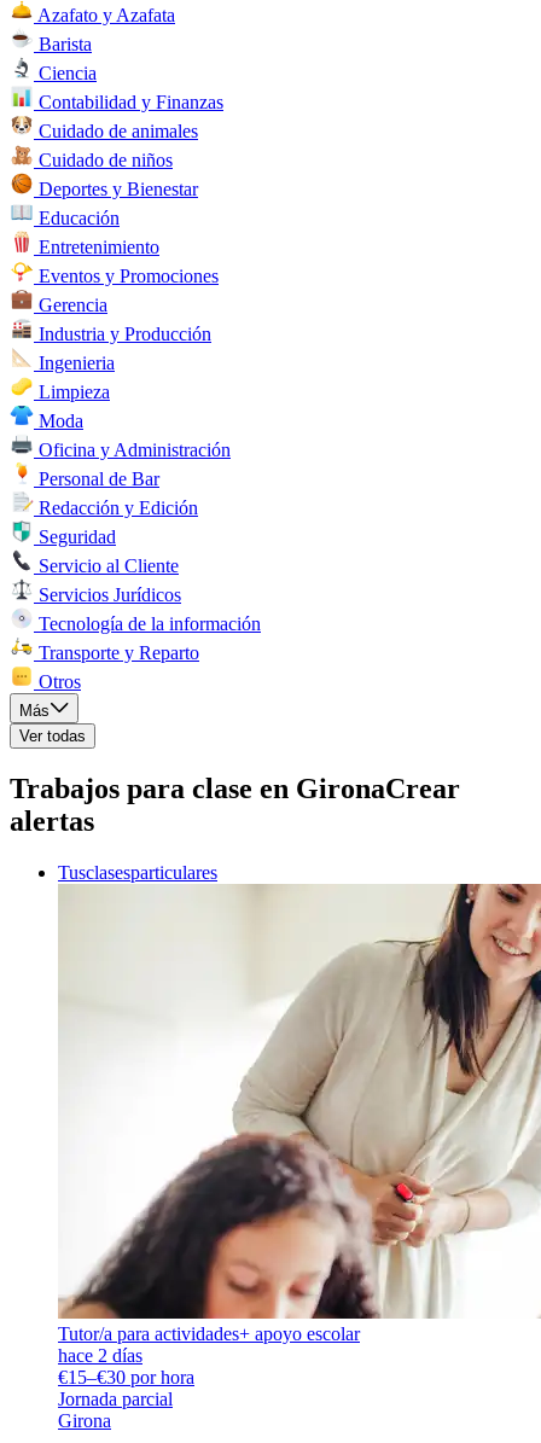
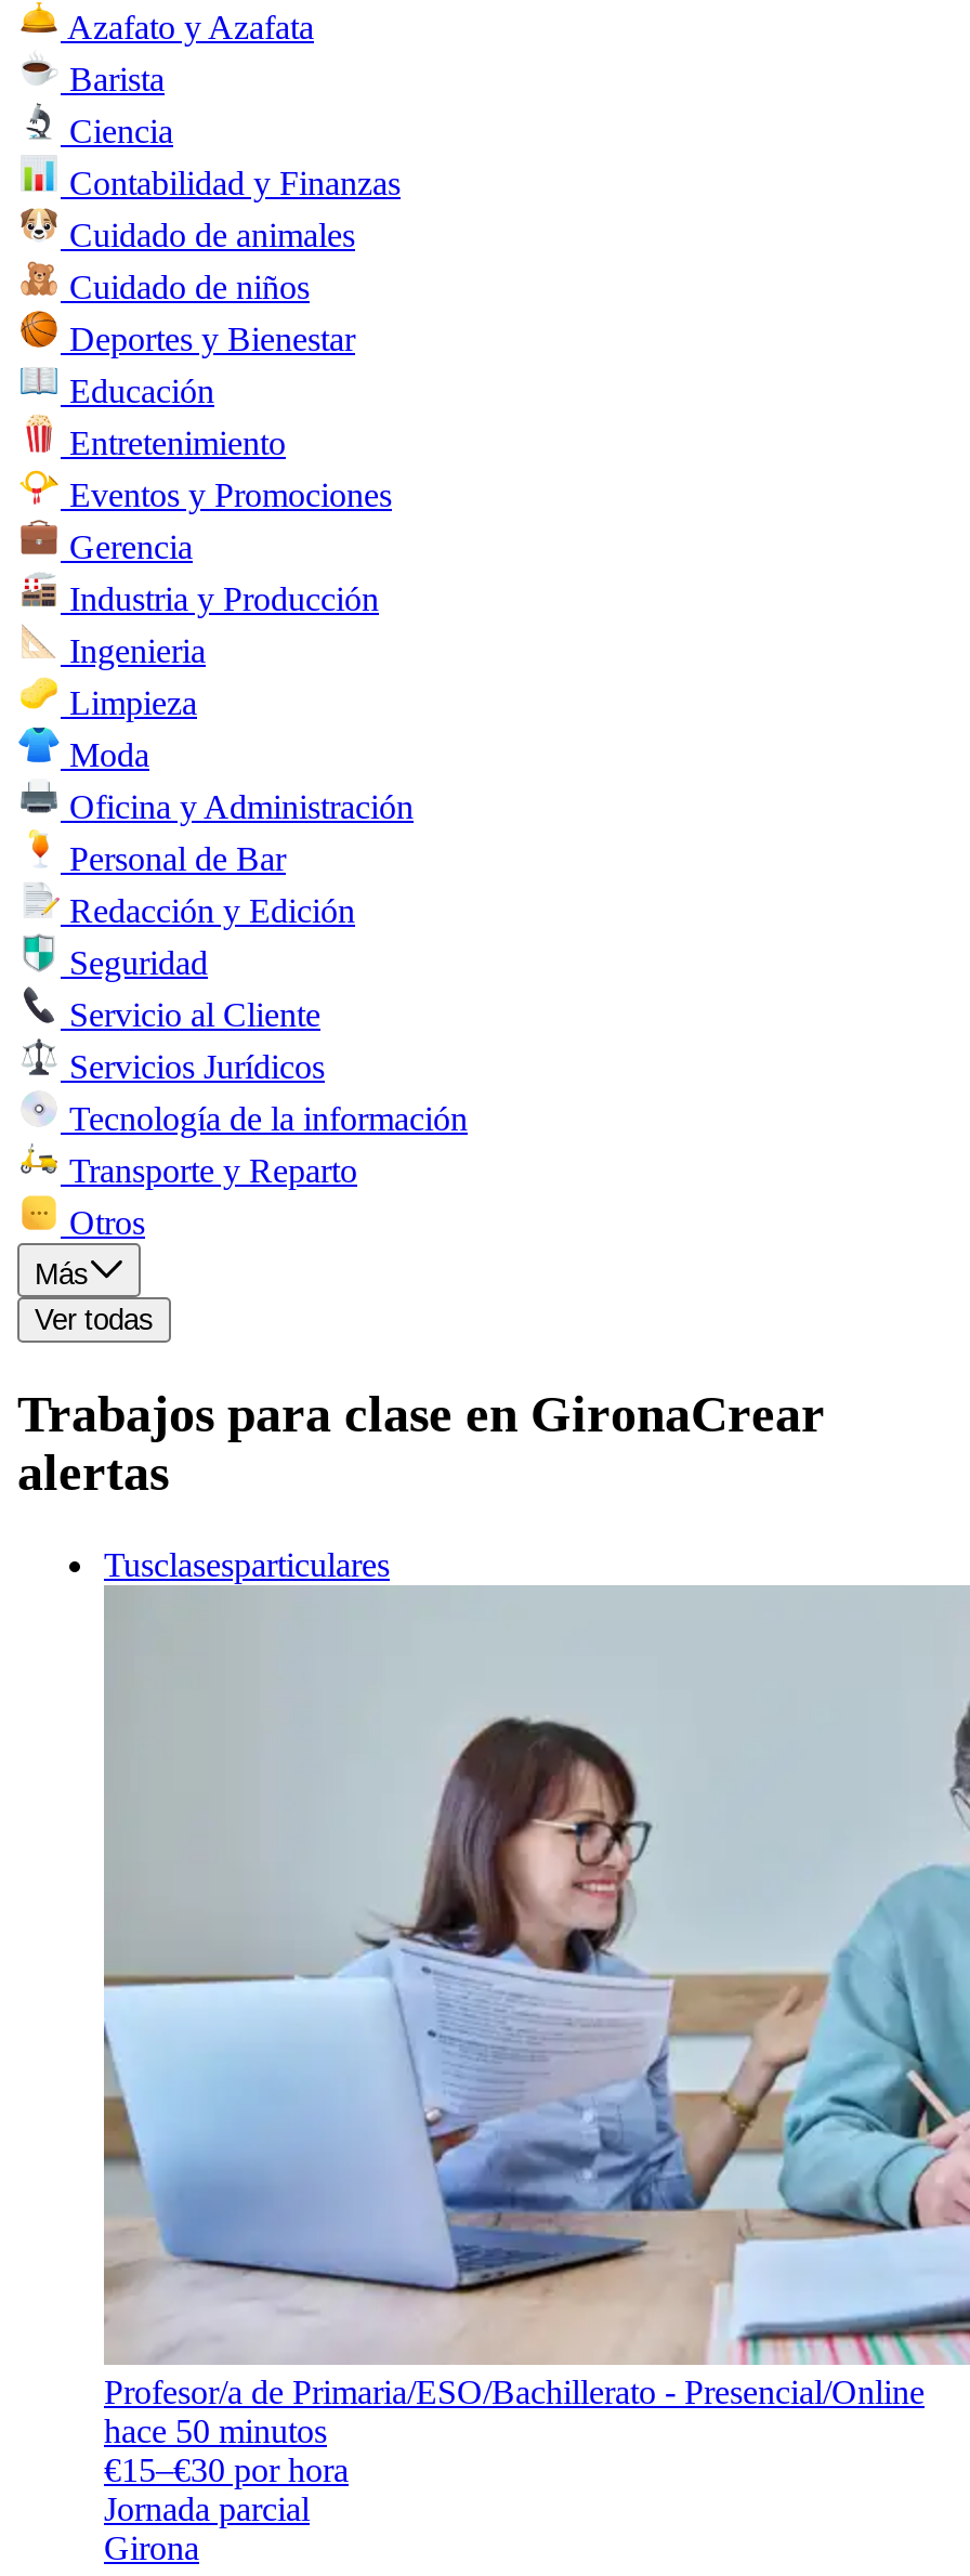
[58,883,537,1365] [image] | Tutor/a para actividades+ apoyo escolar | hace 2 días -> [102,1585,964,2449] [image] | Profesor/a de Primaria/ESO/Bachillerato - Presencial/Online | hace 50 minutos

